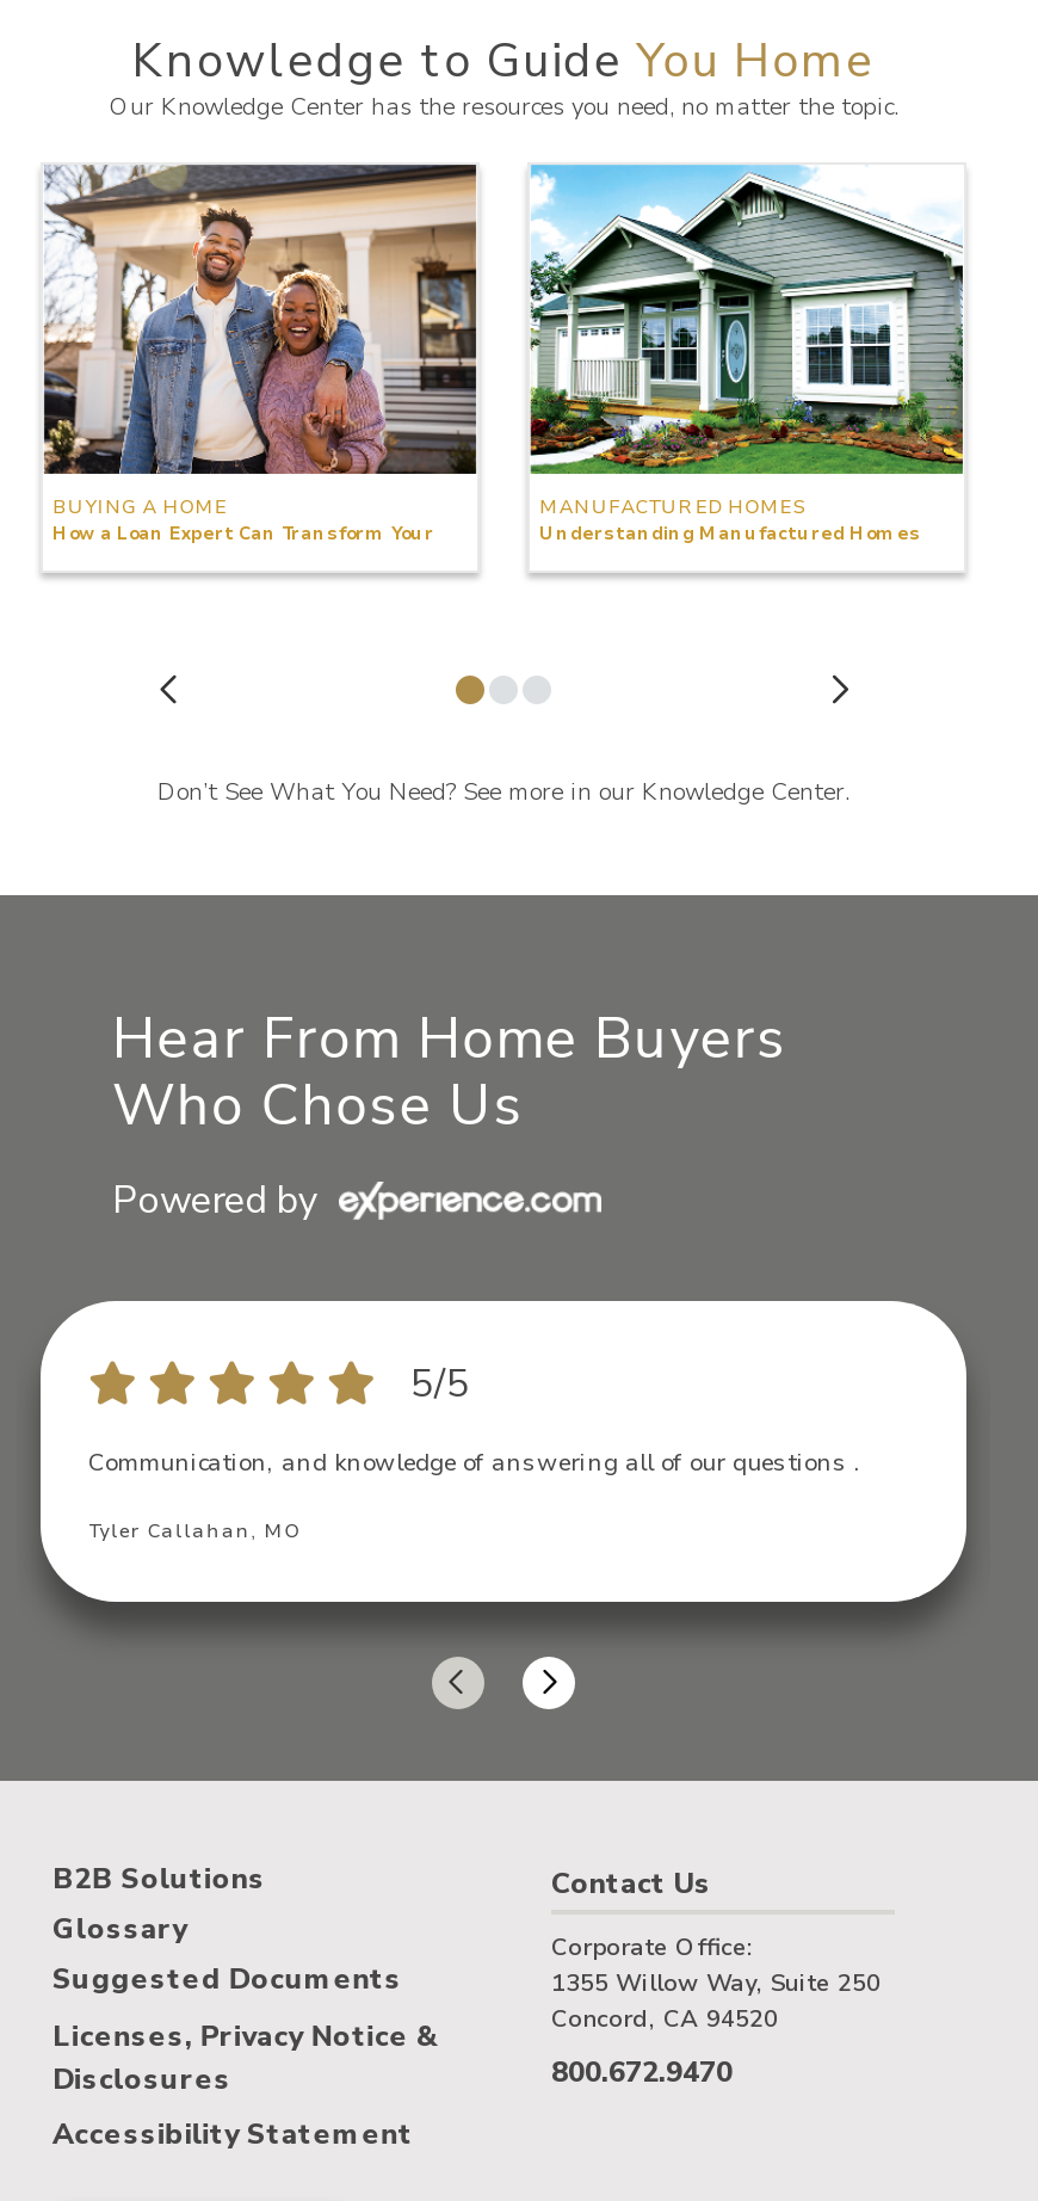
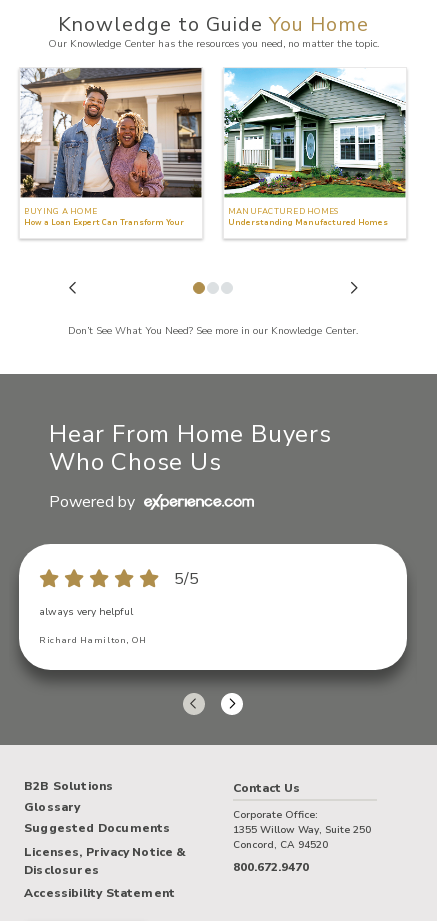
[88,1447,861,1480] Communication, and knowledge of answering all of our questions . -> [39,605,133,619] always very helpful
[88,1518,301,1545] Tyler Callahan, MO -> [39,635,146,646] Richard Hamilton, OH

